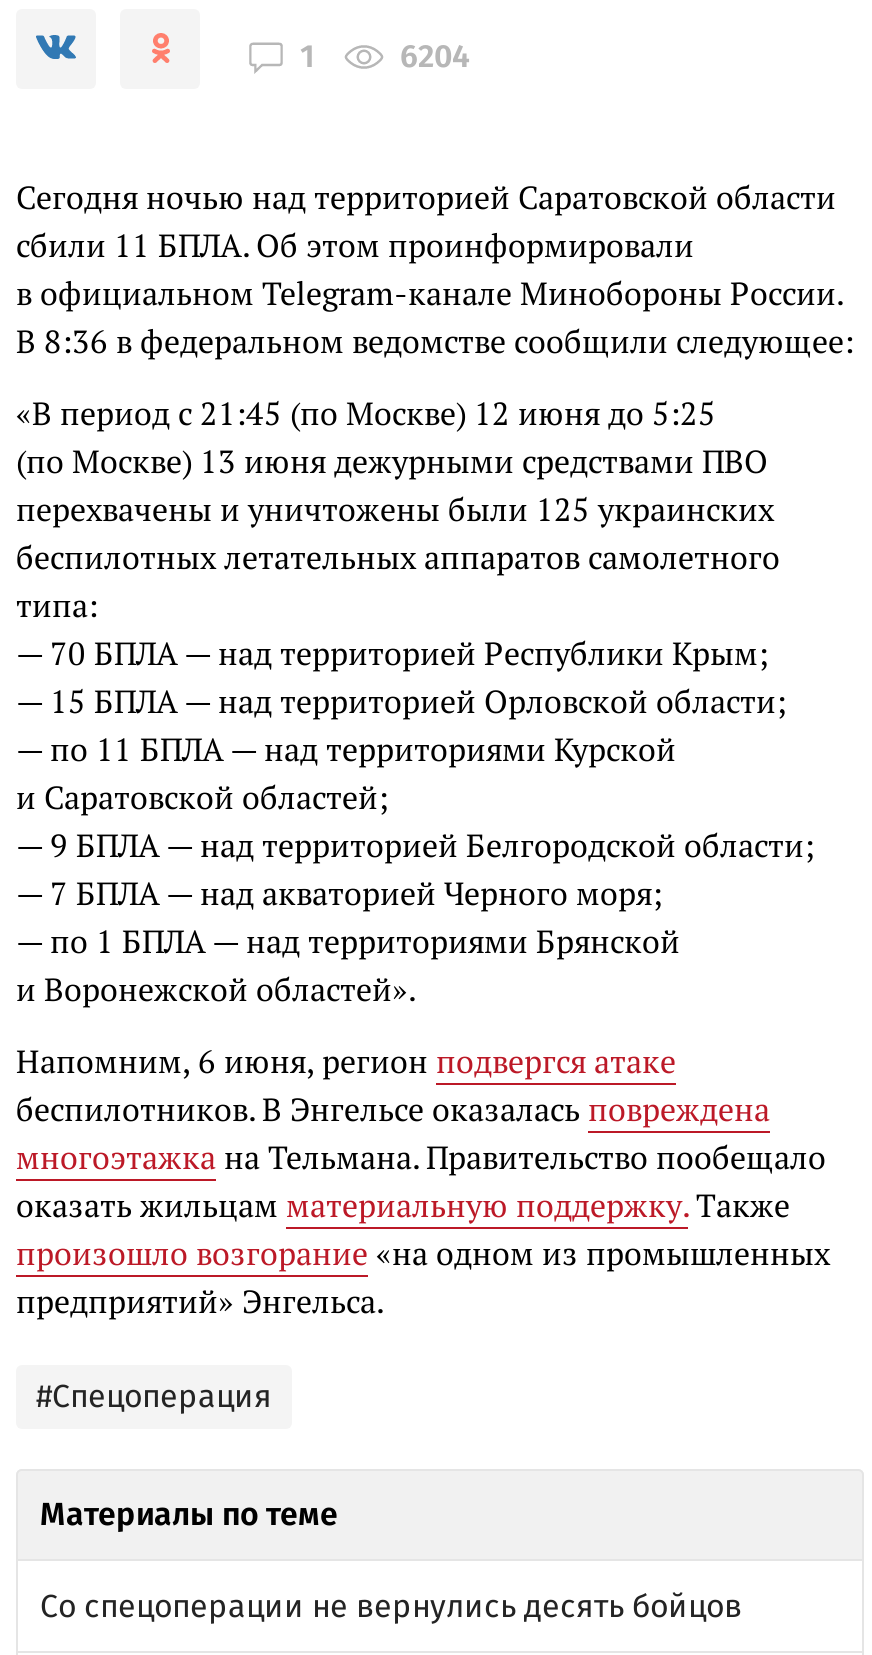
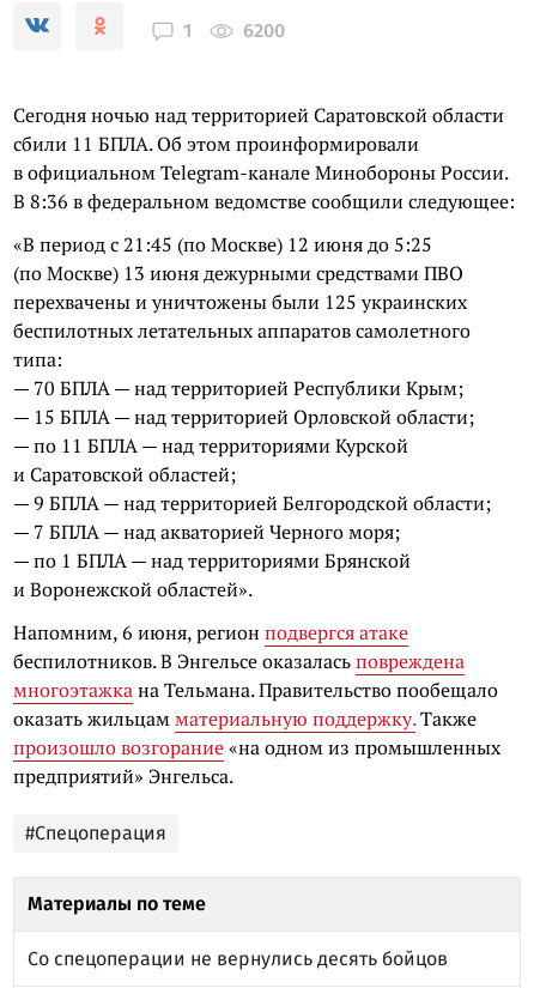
[400,37,470,75] 6204 -> [243,19,285,42] 6200

